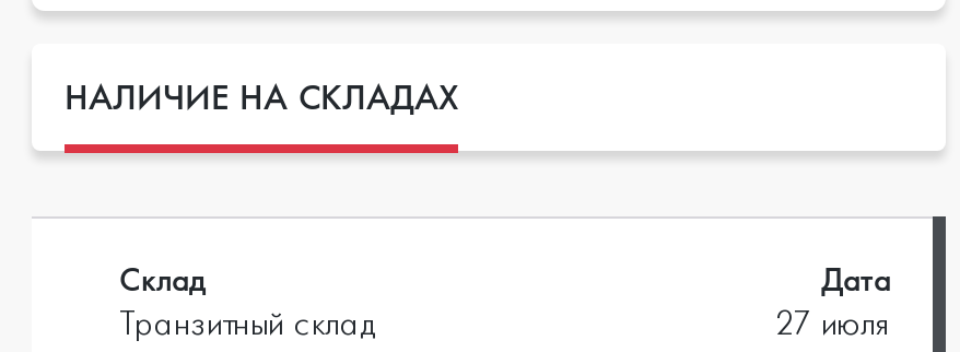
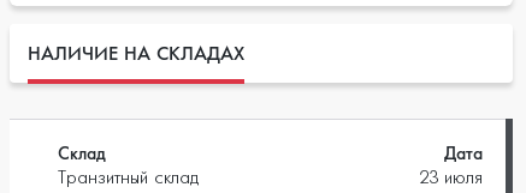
[775,310,891,341] 27 июля -> [419,170,483,187] 23 июля

